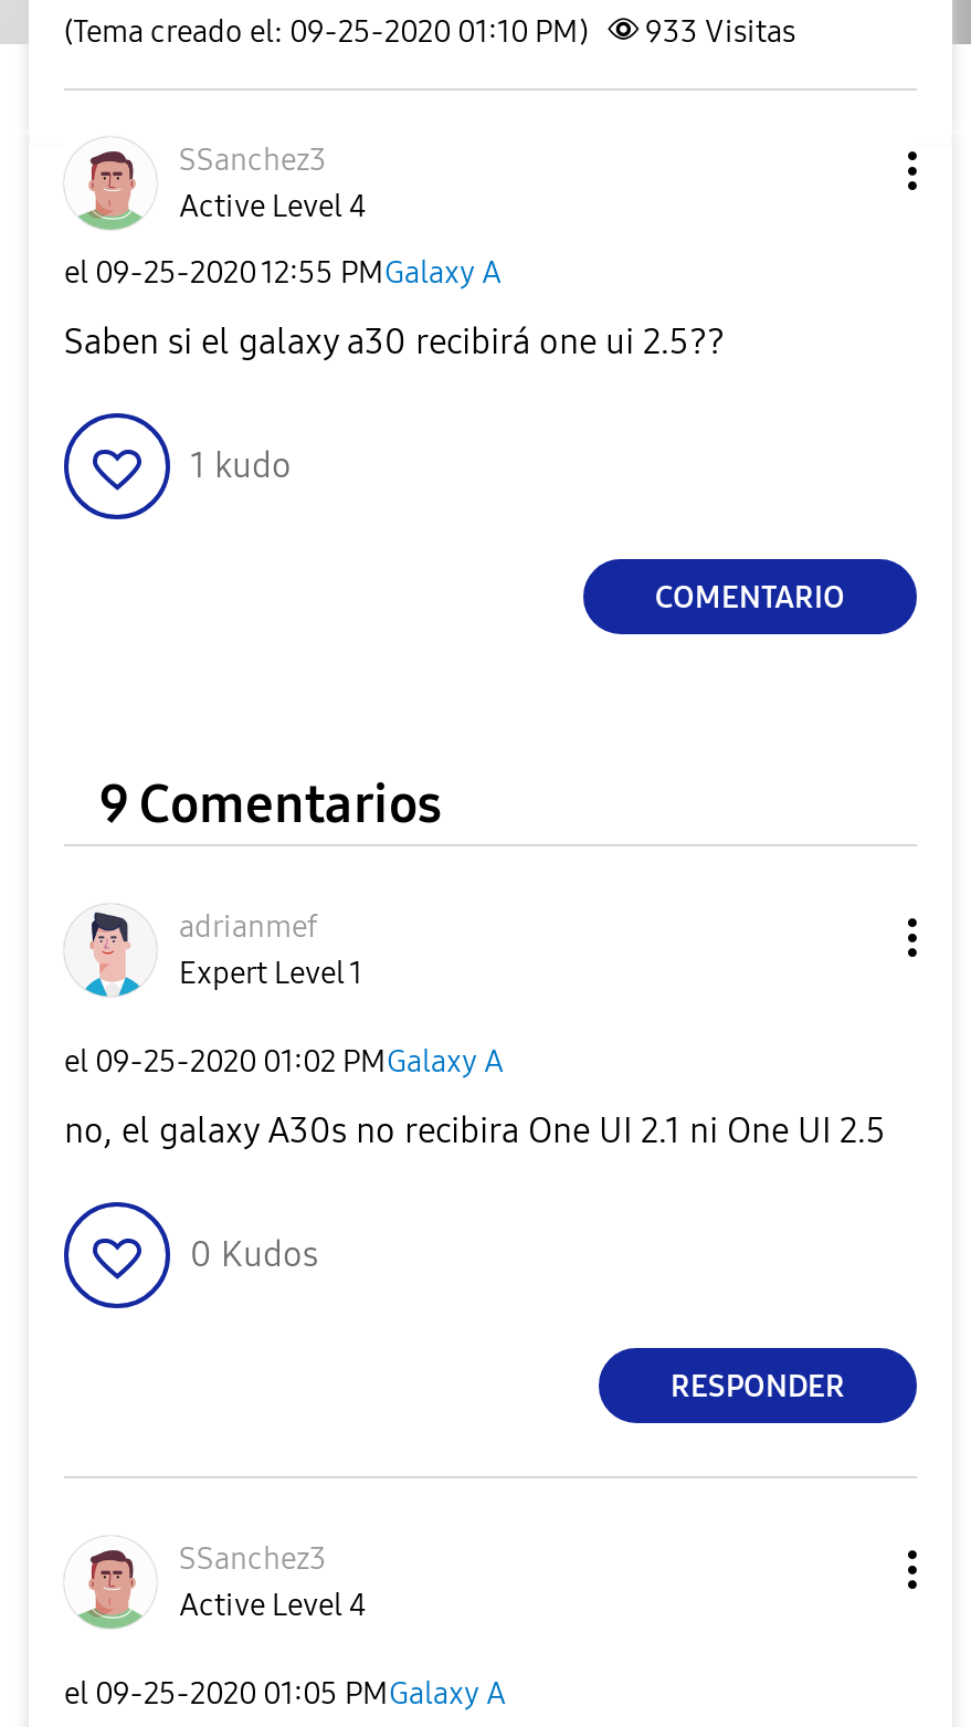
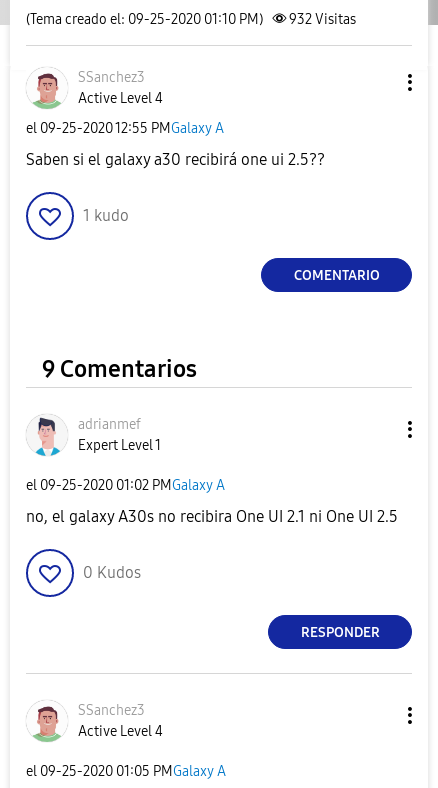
[64,13,795,51] (Tema creado el: 09-25-2020 01:10 PM) 933 Visitas -> [26,11,356,28] (Tema creado el: 09-25-2020 01:10 PM) 932 Visitas

